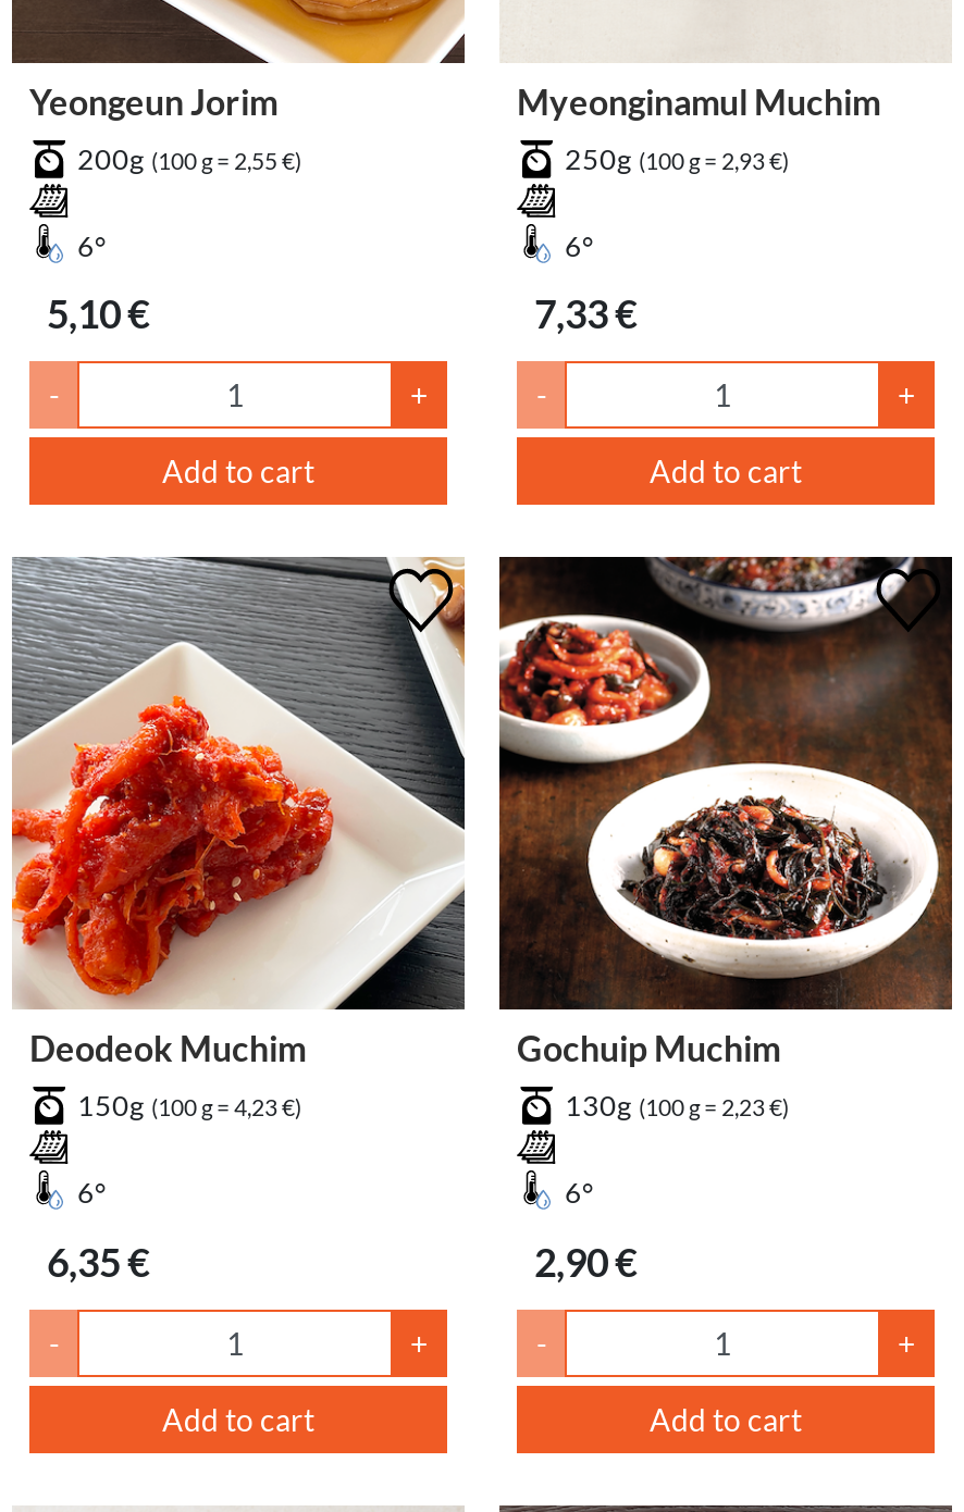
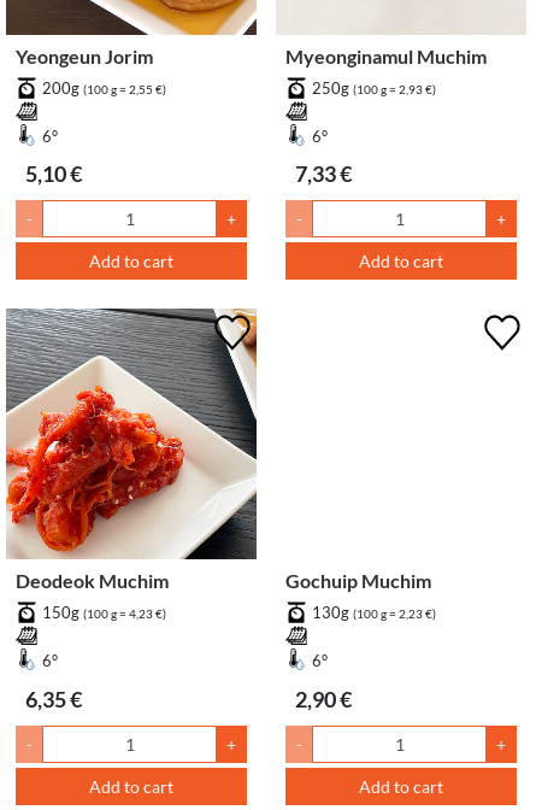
[497,555,954,1012] [image] -> none

